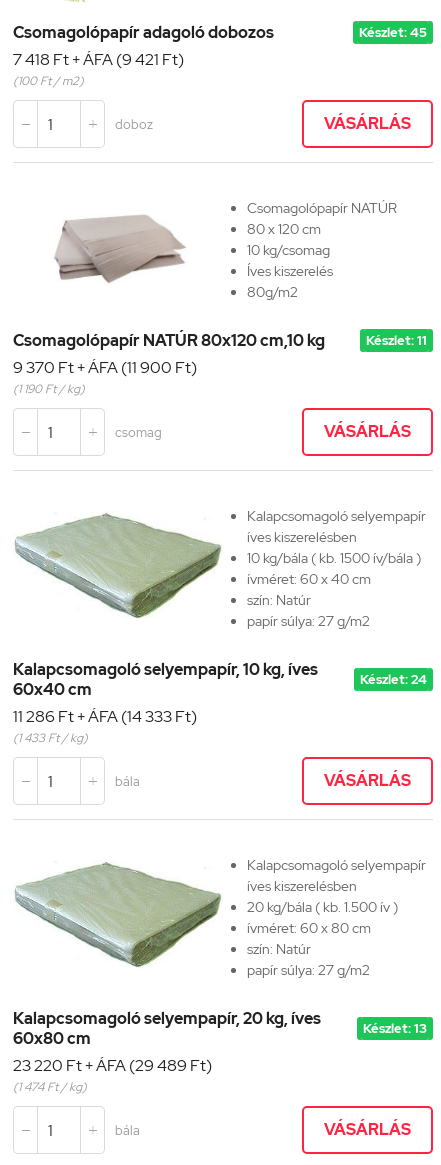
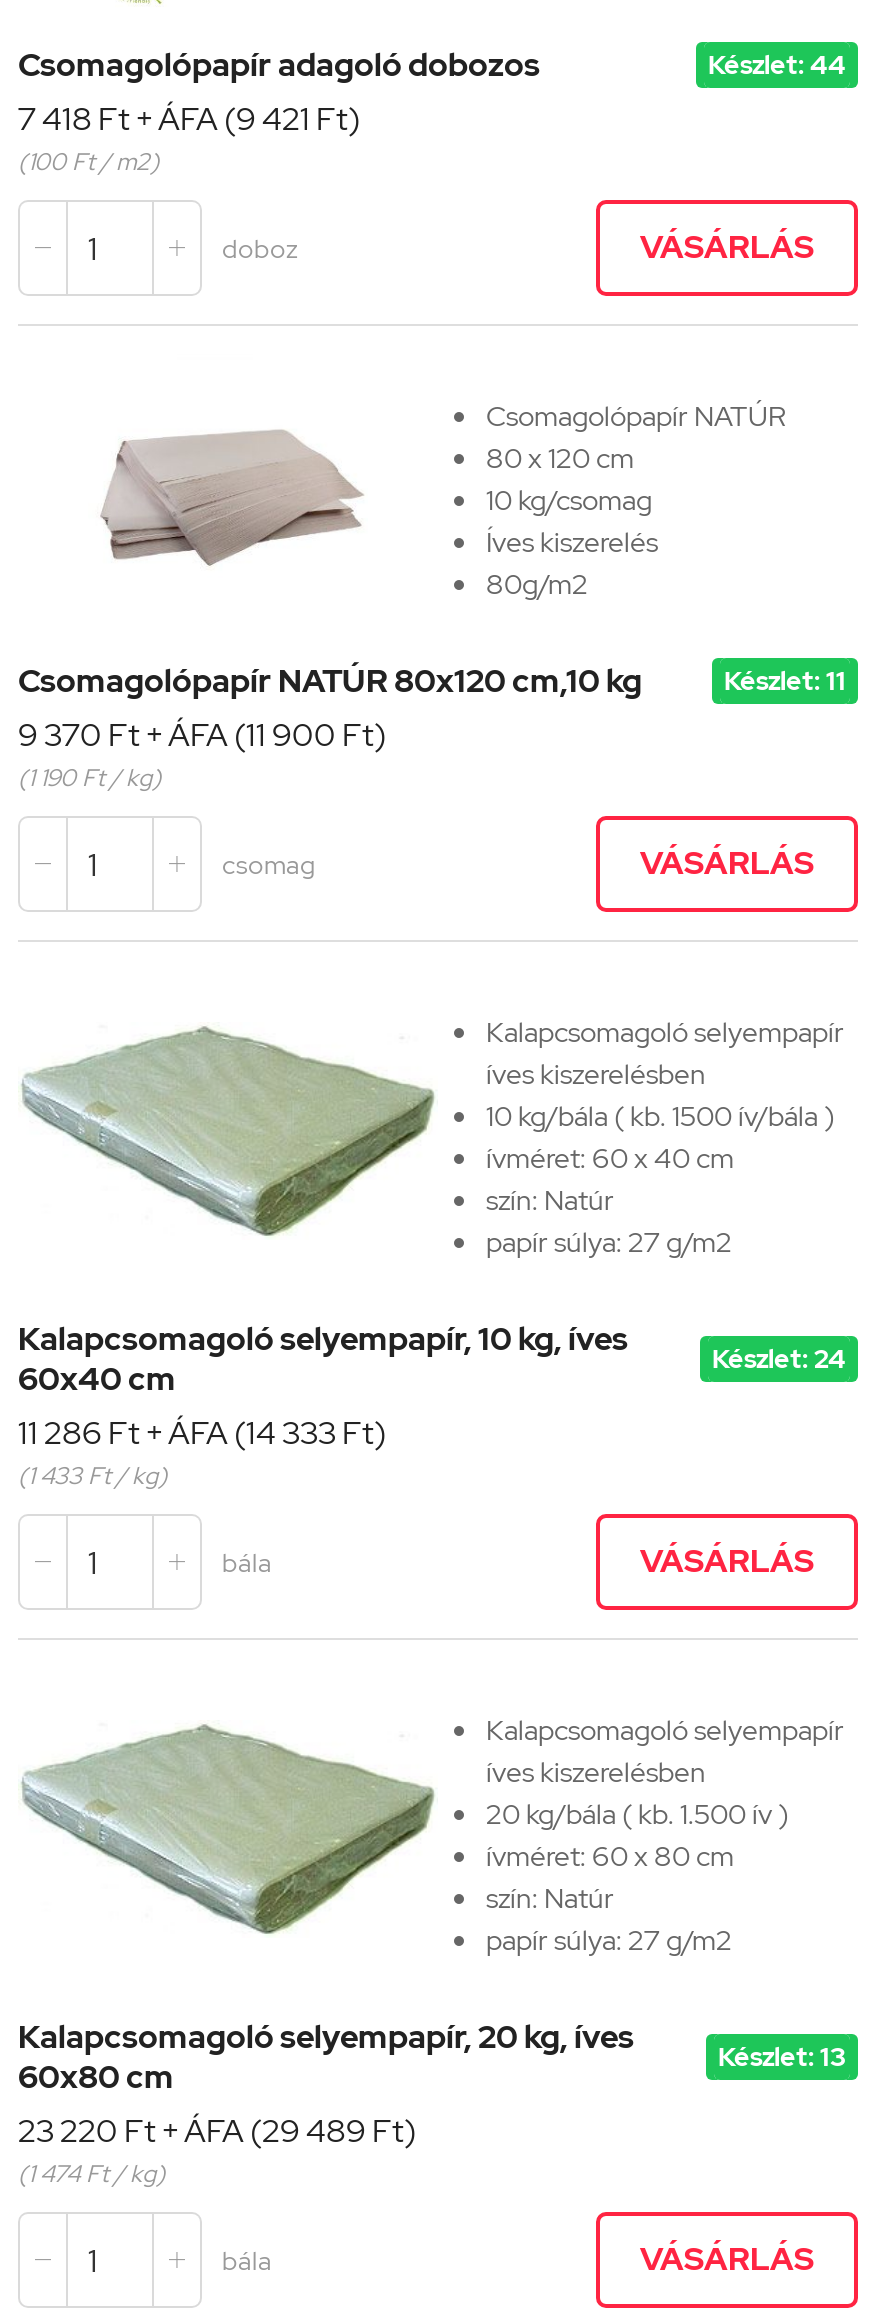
[359,24,427,41] Készlet: 45 -> [708,48,846,82] Készlet: 44

